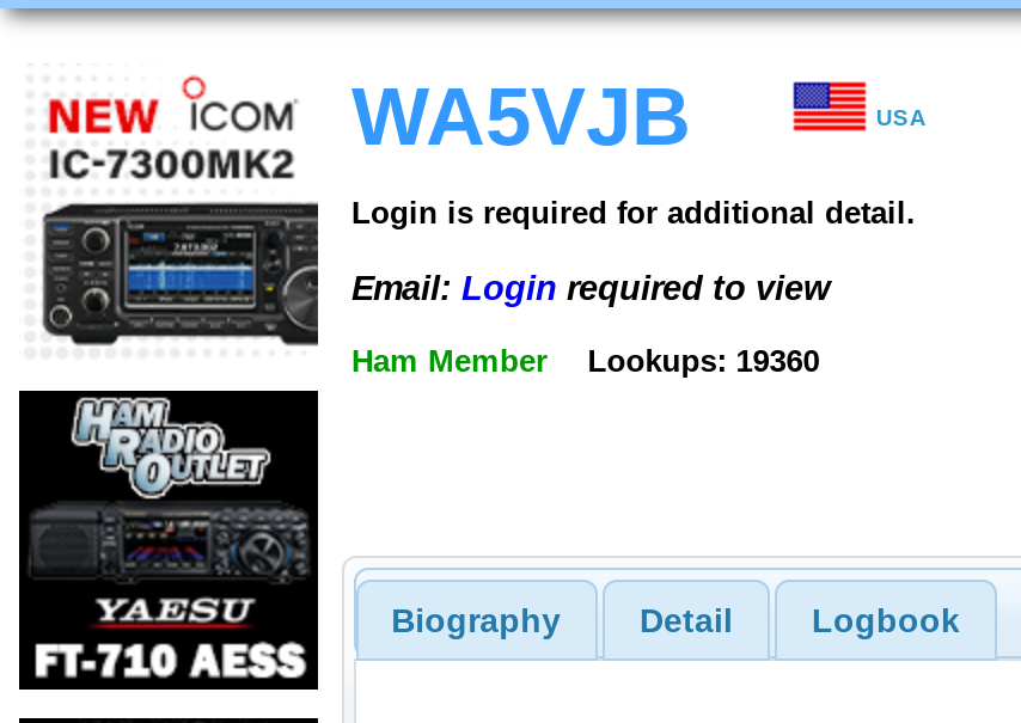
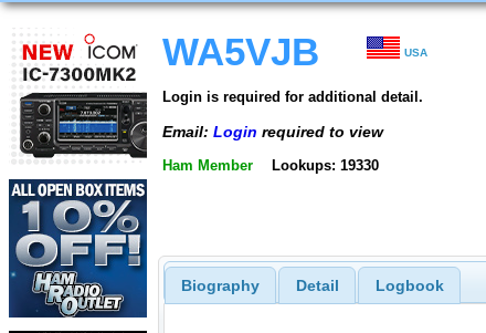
[351,342,820,378] Ham Member Lookups: 19360 -> [162,157,379,173] Ham Member Lookups: 19330
[17,391,320,692] [image] -> [8,179,148,319] [image]

